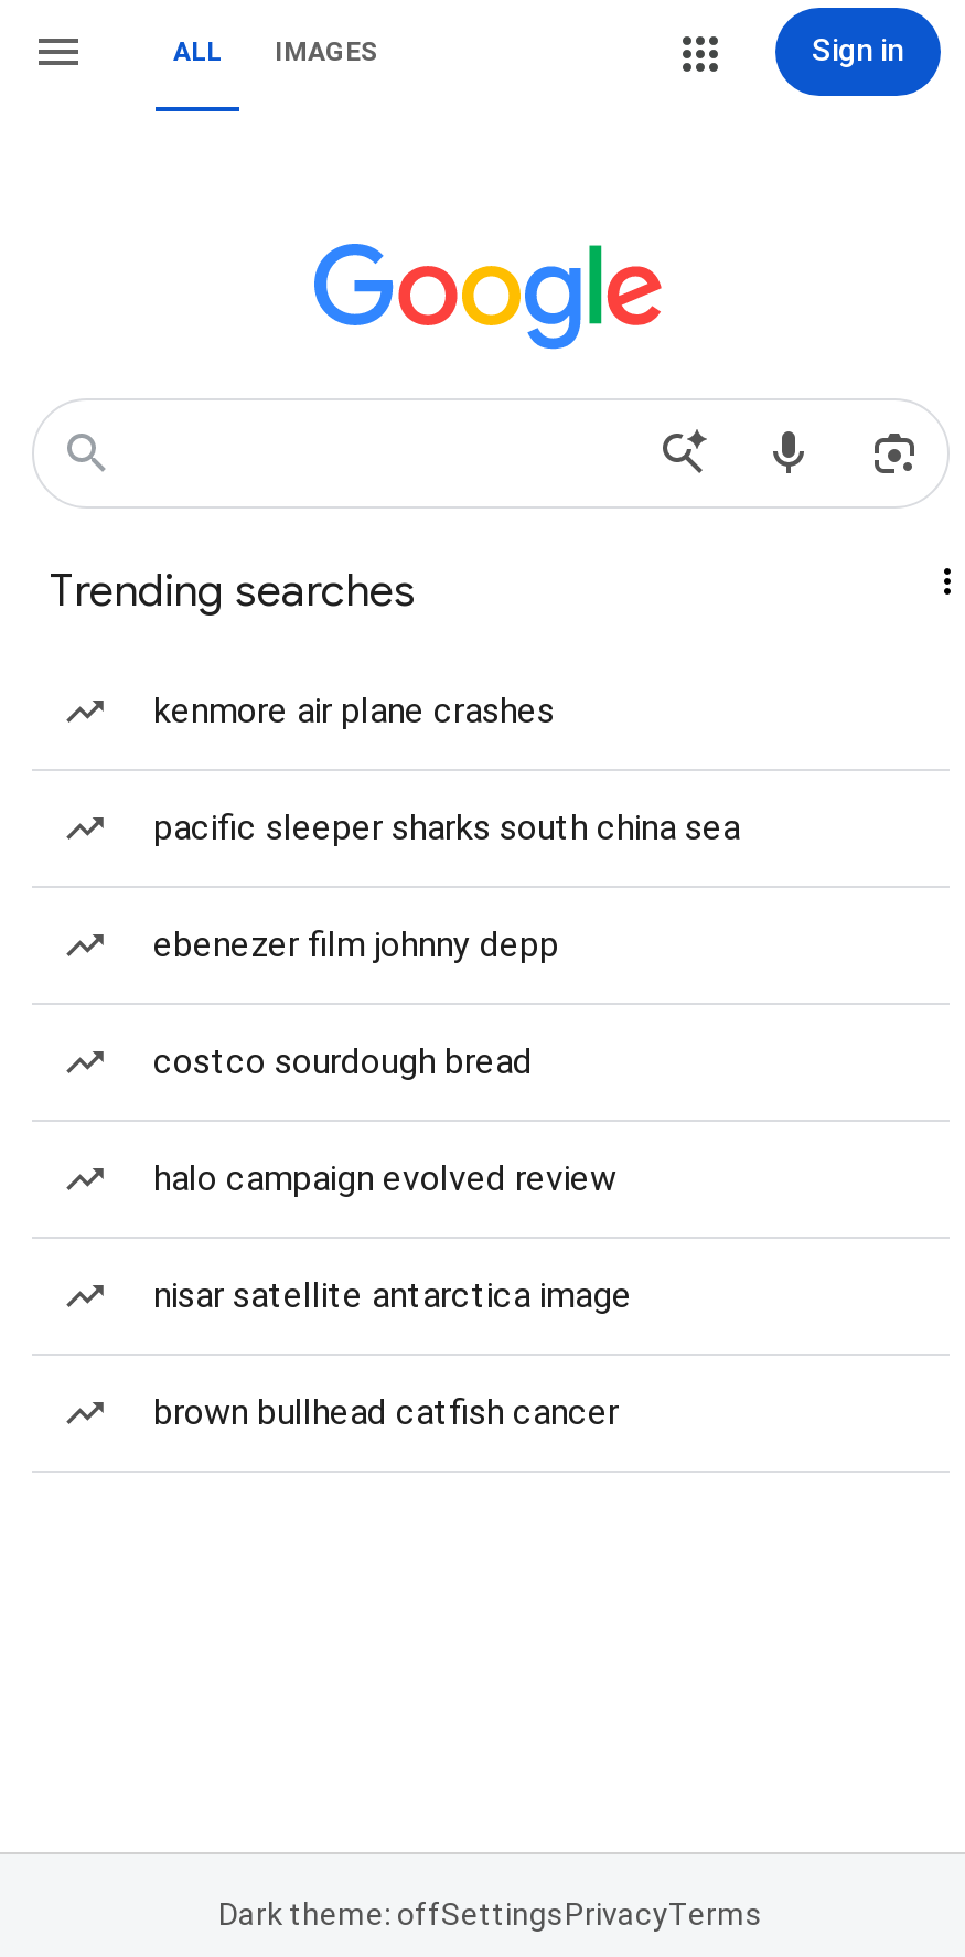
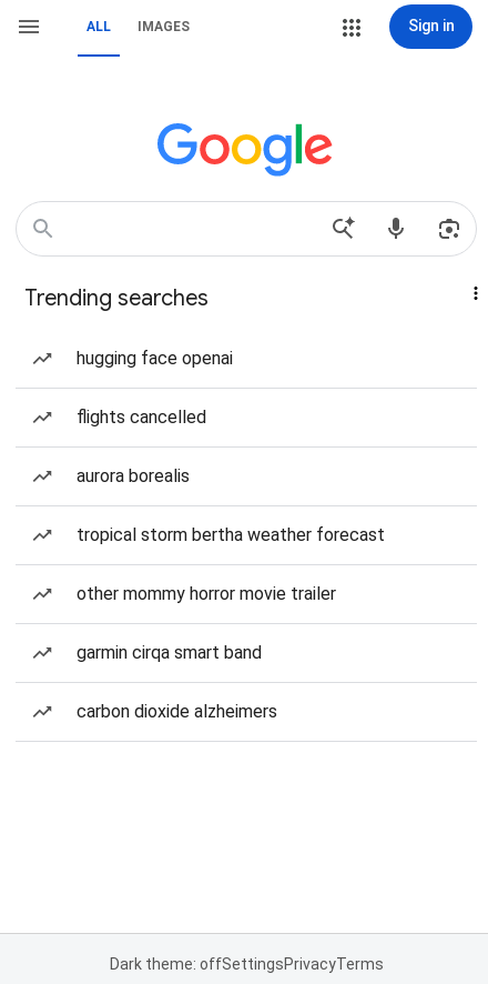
[153,689,555,731] kenmore air plane crashes -> [77,348,233,369] hugging face openai
[153,806,740,848] pacific sleeper sharks south china sea -> [77,406,206,428] flights cancelled
[153,923,559,965] ebenezer film johnny depp -> [77,465,190,486] aurora borealis
[153,1040,533,1082] costco sourdough bread -> [77,524,385,545] tropical storm bertha weather forecast
[153,1157,616,1199] halo campaign evolved review -> [77,583,336,604] other mommy horror movie trailer
[153,1274,632,1316] nisar satellite antarctica image -> [77,642,262,663] garmin cirqa smart band
[153,1391,619,1433] brown bullhead catfish cancer -> [77,701,277,722] carbon dioxide alzheimers

